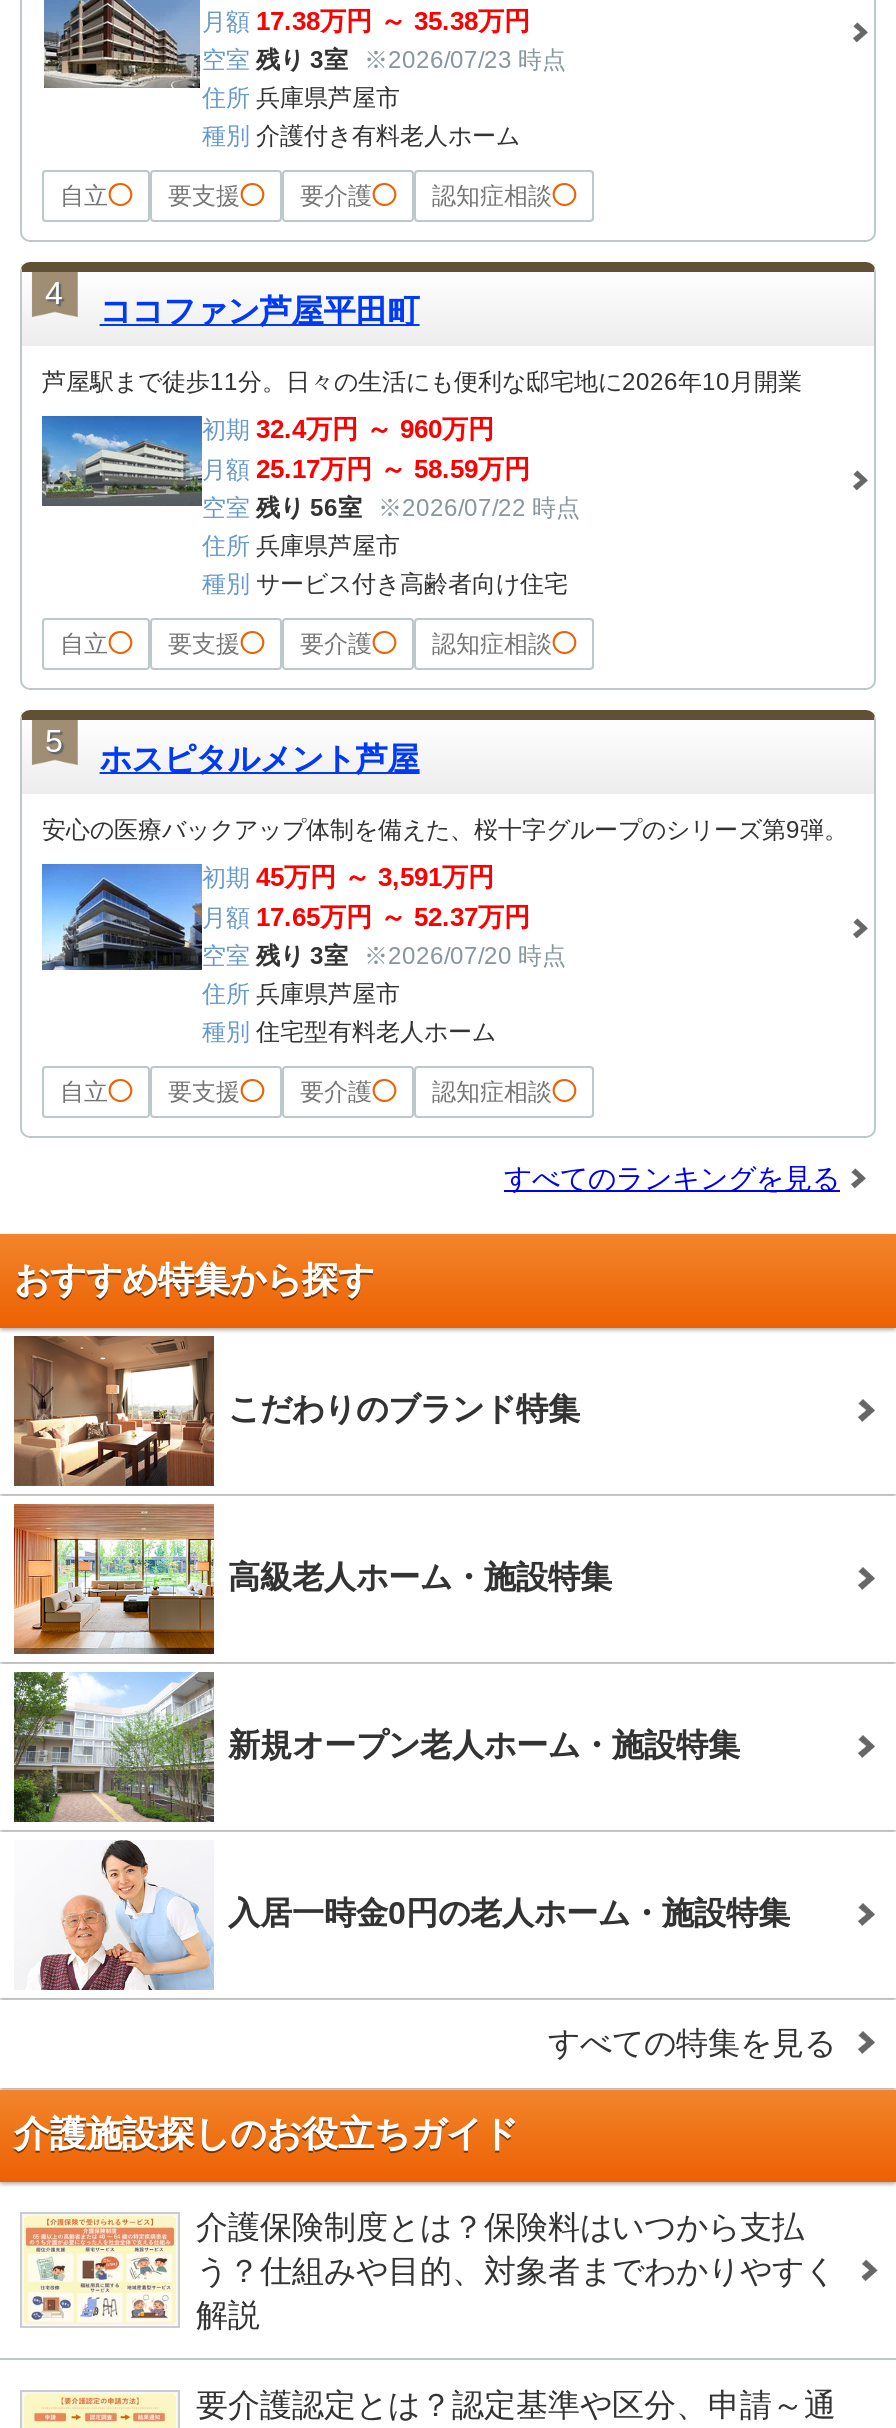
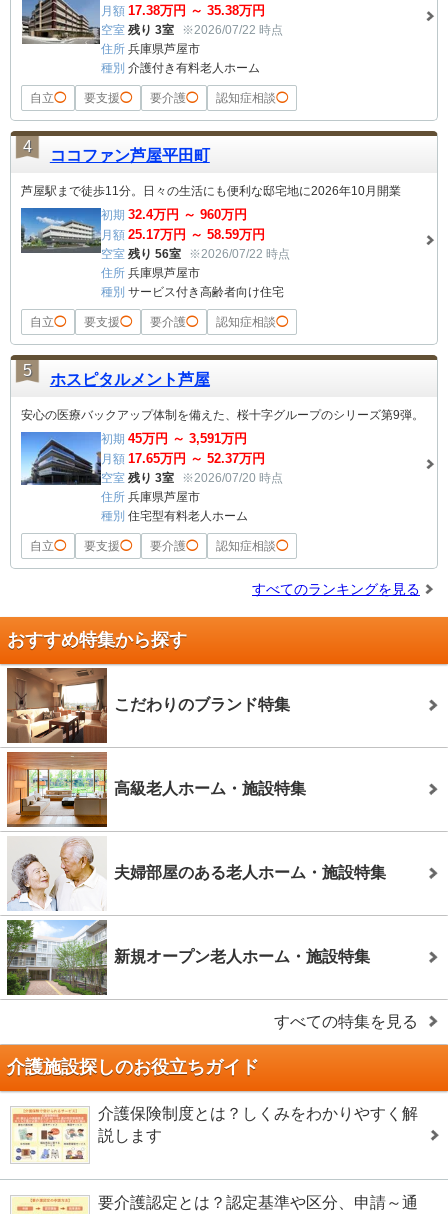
[202,45,566,73] 空室 残り 3室 ※2026/07/23 時点 -> [101,23,283,37] 空室 残り 3室 ※2026/07/22 時点
none -> [7,836,386,911] [image] | 夫婦部屋のある老人ホーム・施設特集
moved [228,1727,740,1761] -> [114,948,370,965]: 新規オープン老人ホーム・施設特集
[14,1838,790,1990] [image] | 入居一時金0円の老人ホーム・施設特集 -> none
[196,2210,836,2332] 介護保険制度とは？保険料はいつから支払 | う？仕組みや目的、対象者までわかりやすく | 解説 -> [98,1105,418,1144] 介護保険制度とは？しくみをわかりやすく解 | 説します

